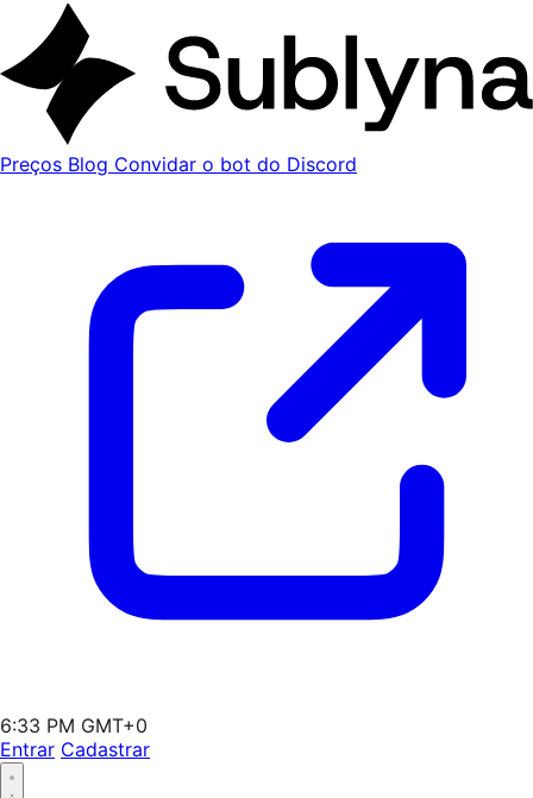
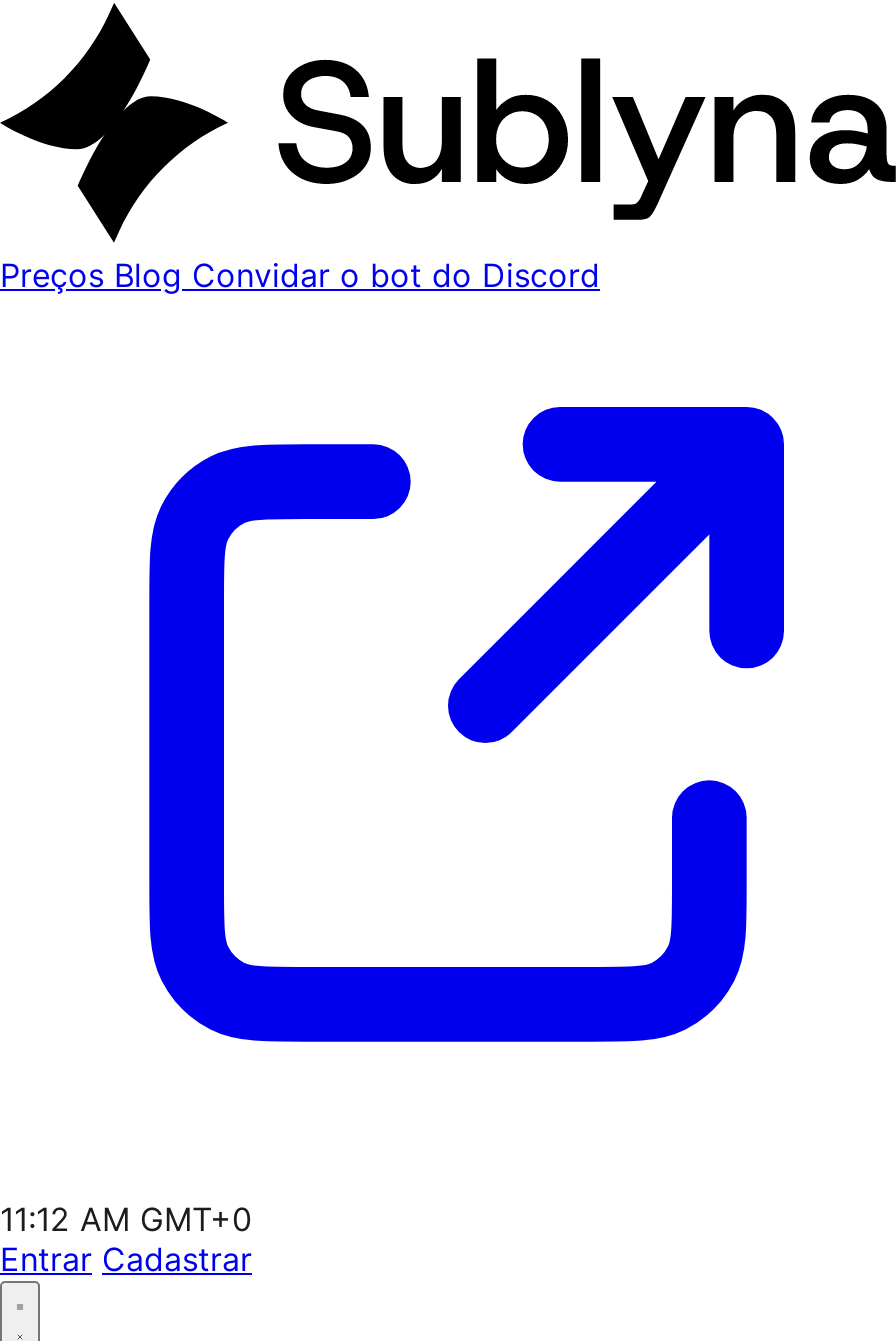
[0,714,148,738] 6:33 PM GMT+0 -> [0,1199,252,1239] 11:12 AM GMT+0

